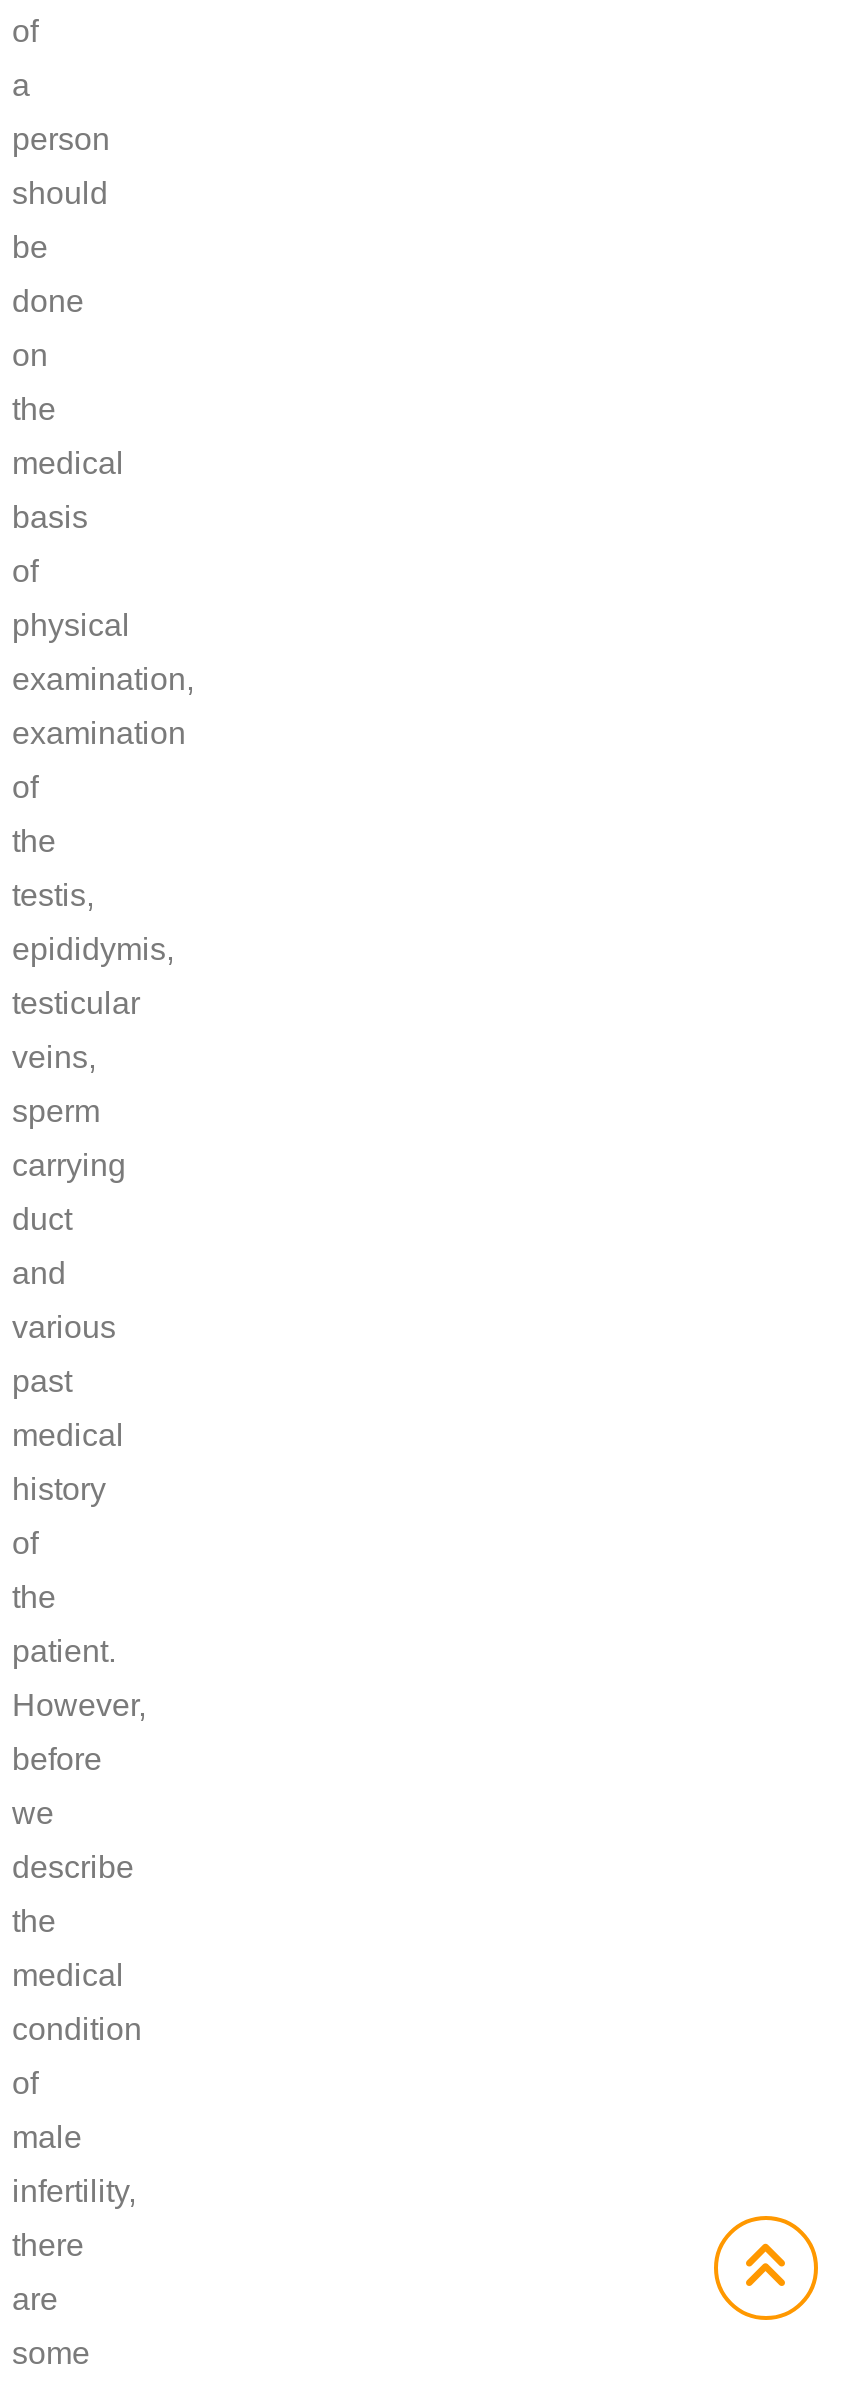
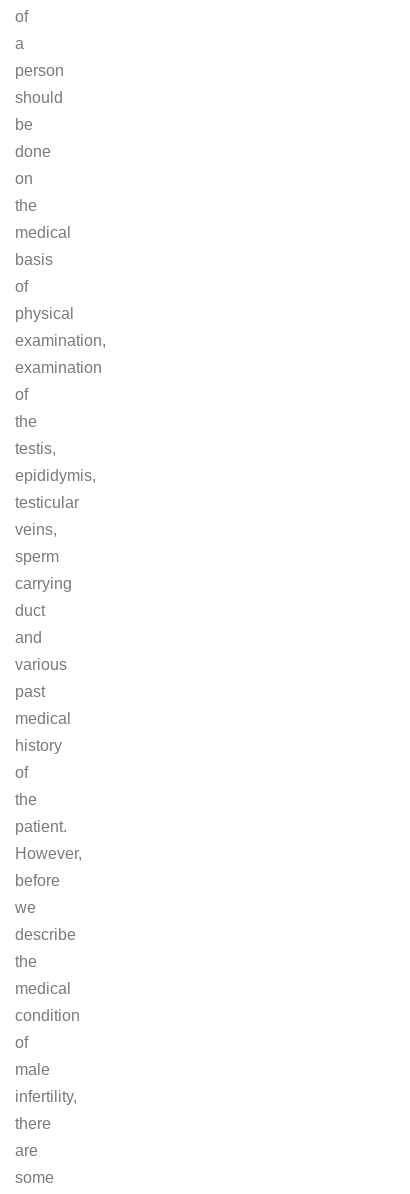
[710,2212,822,2324] [image] -> none

